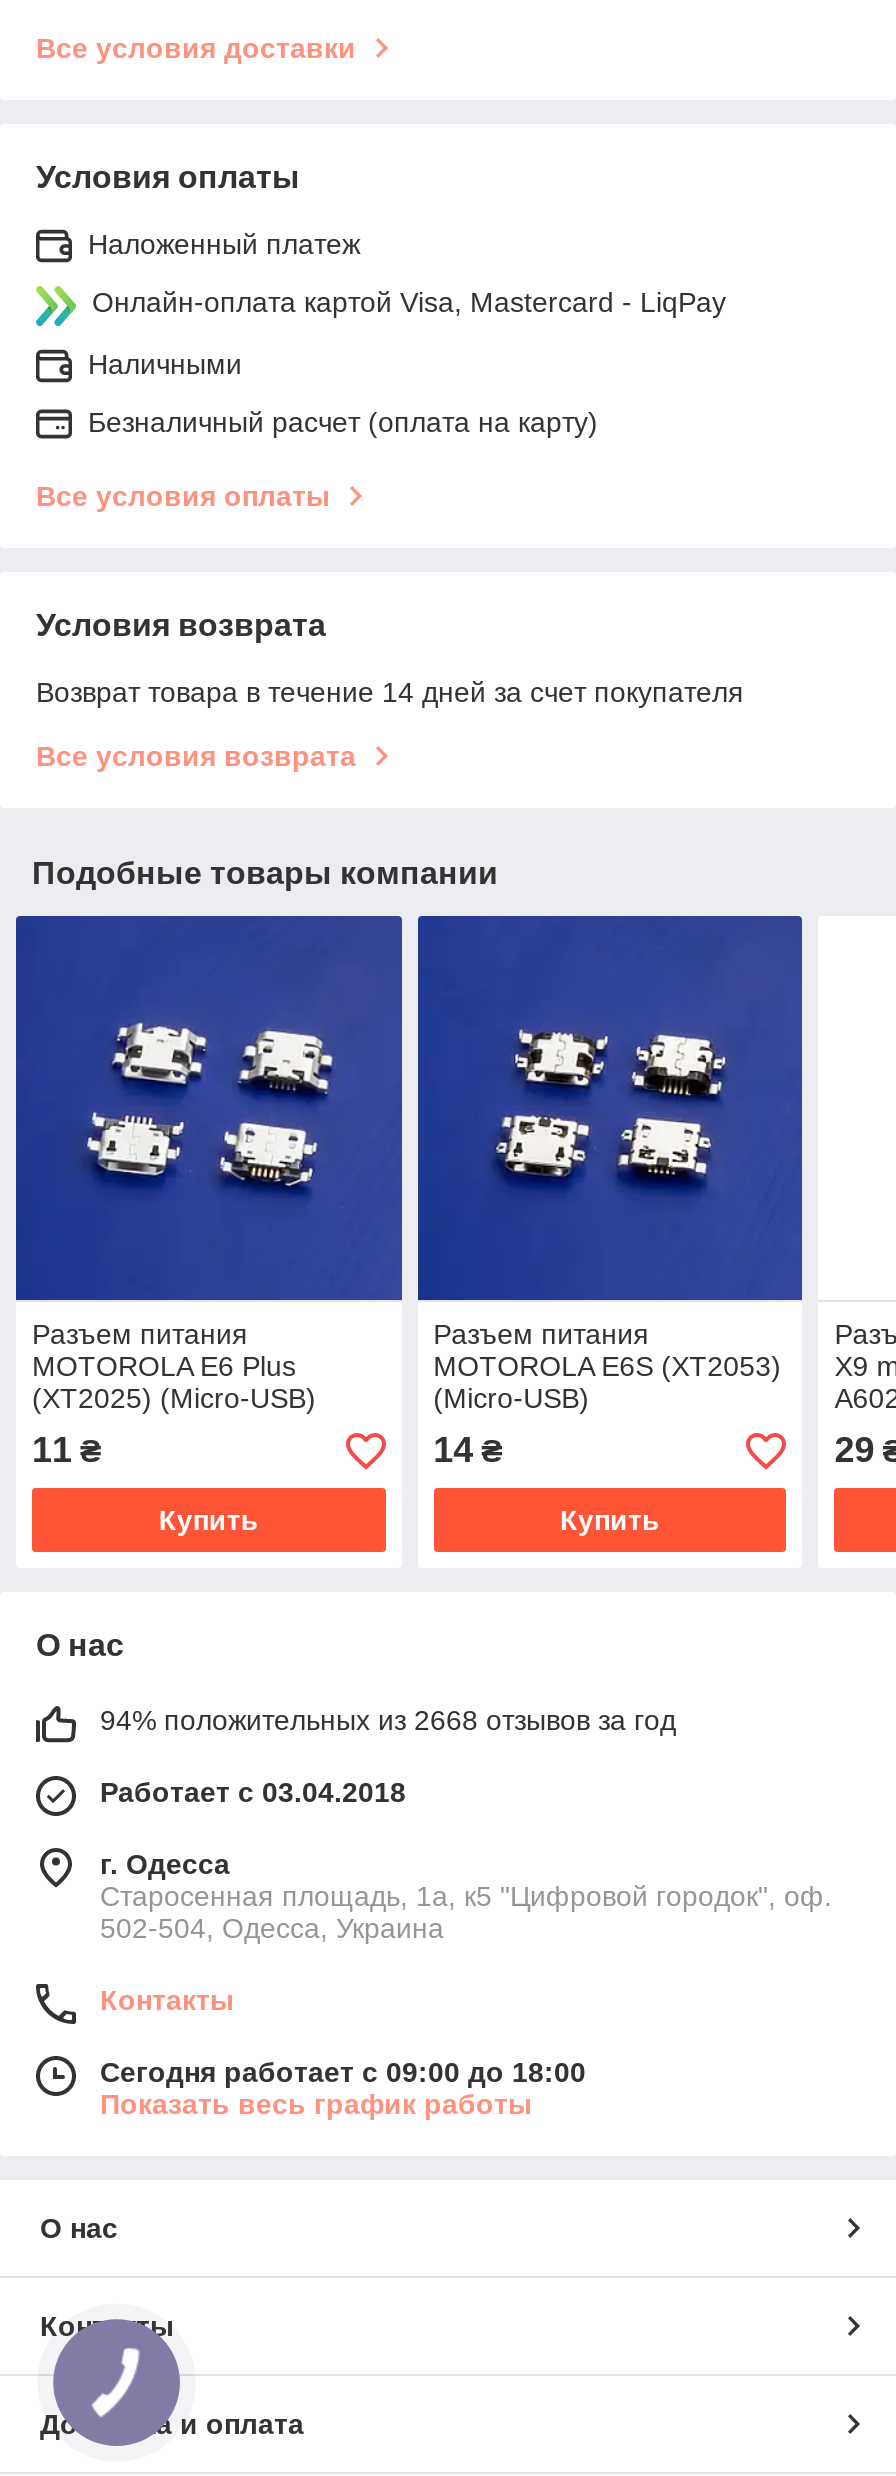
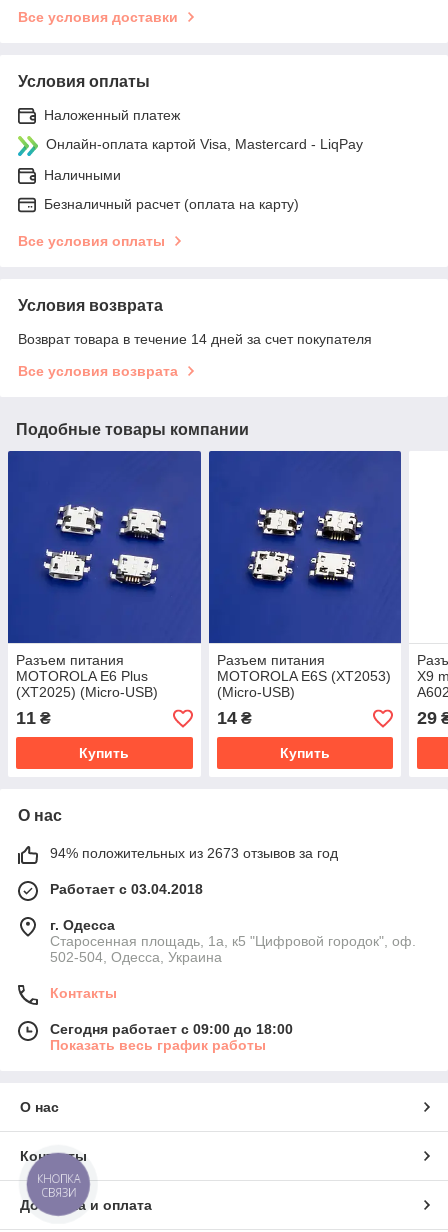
[100,1705,676,1737] 94% положительных из 2668 отзывов за год -> [50,845,338,861] 94% положительных из 2673 отзывов за год
none -> [37,1171,80,1200] КНОПКА | СВЯЗИ

